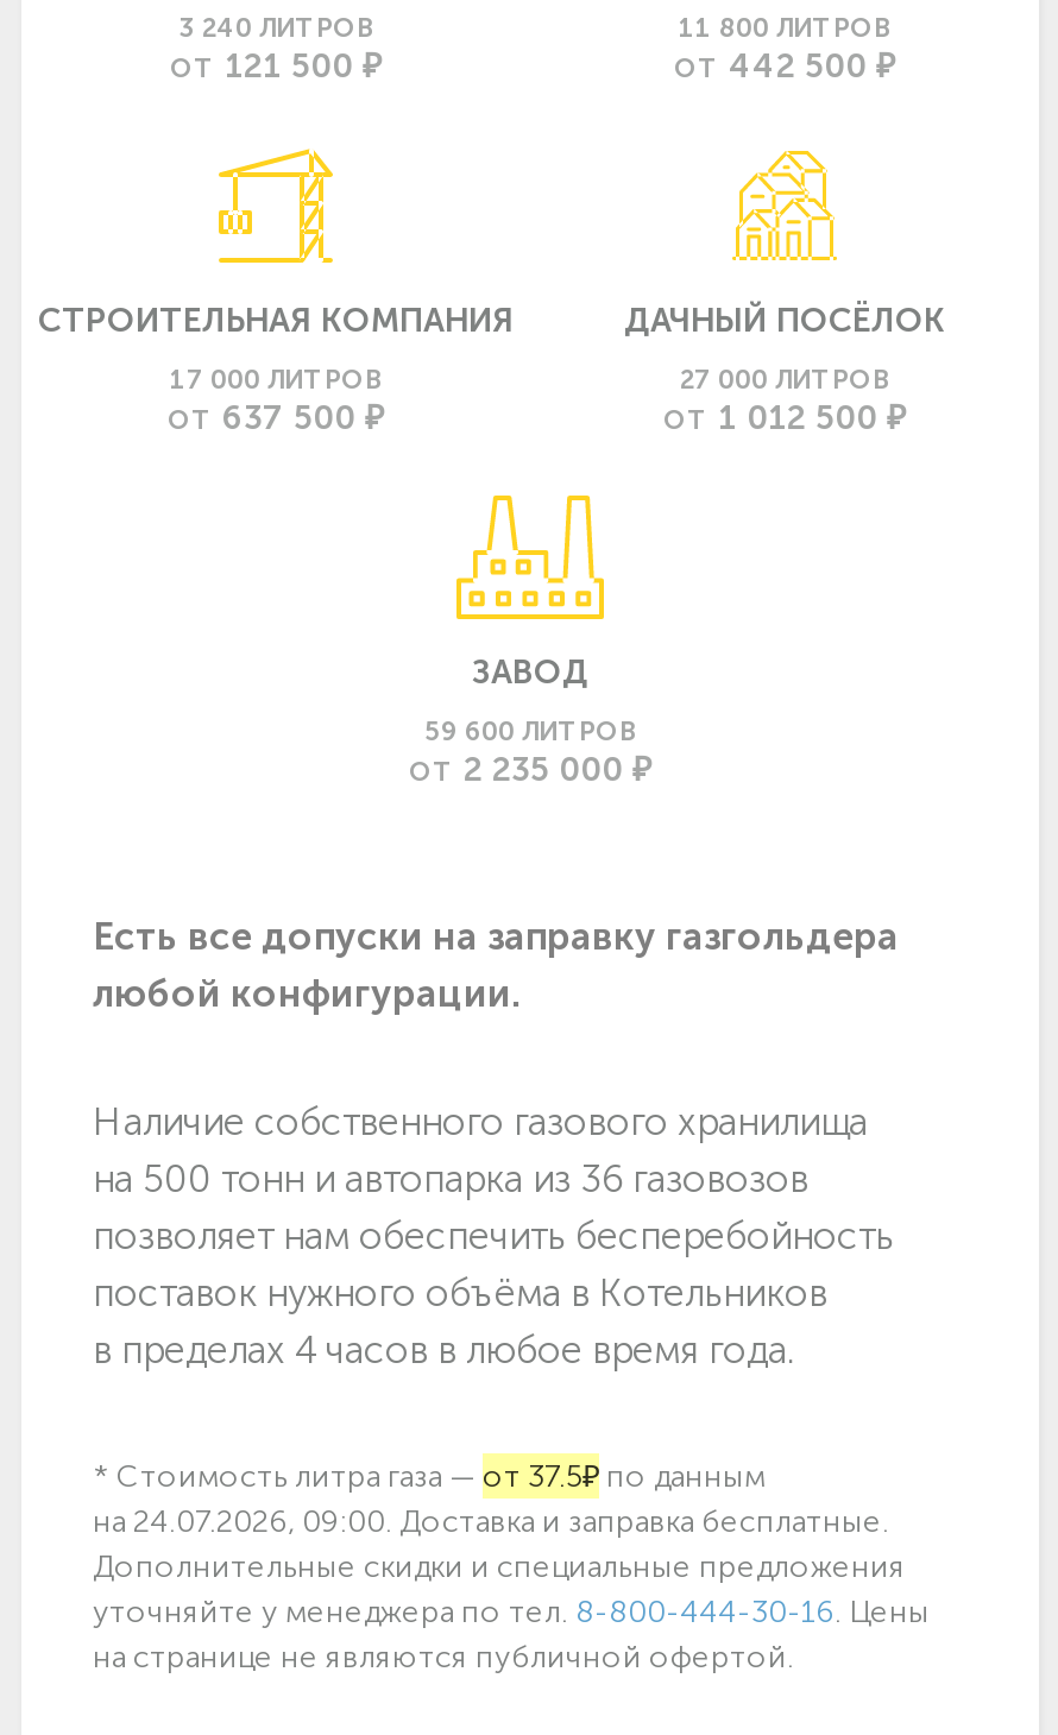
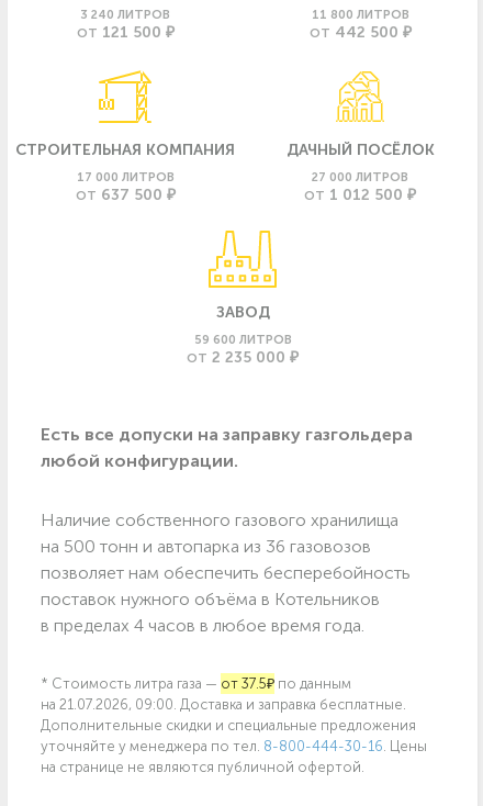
[93,1503,889,1539] на 24.07.2026, 09:00. Доставка и заправка бесплатные. -> [41,696,406,713] на 21.07.2026, 09:00. Доставка и заправка бесплатные.

